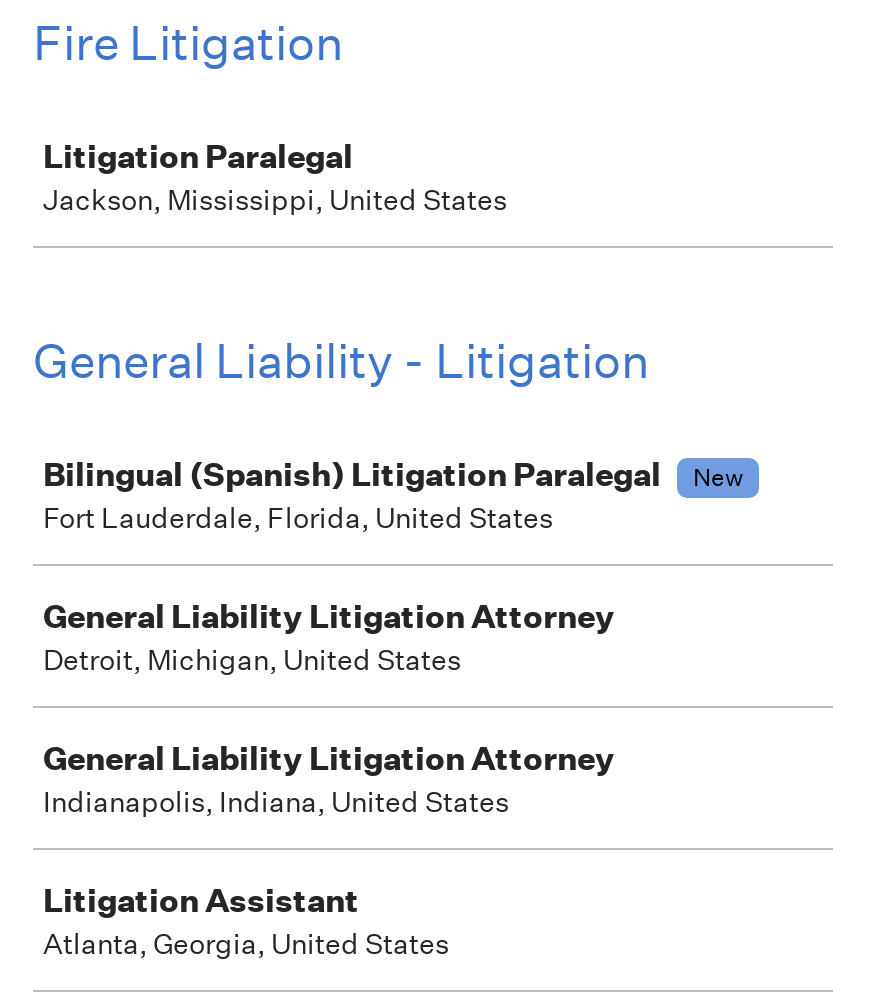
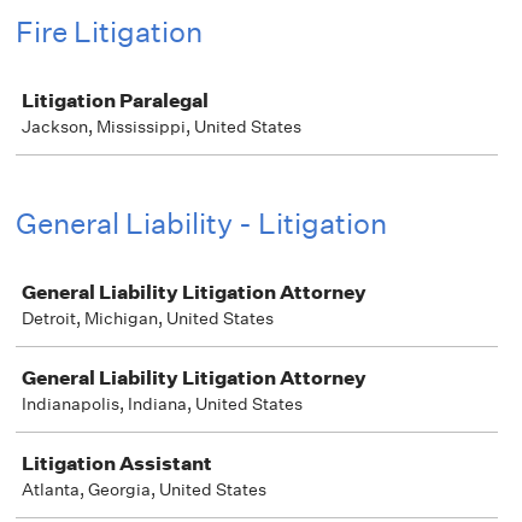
[43,454,743,536] Bilingual (Spanish) Litigation Paralegal | New | Fort Lauderdale, Florida, United States -> none

